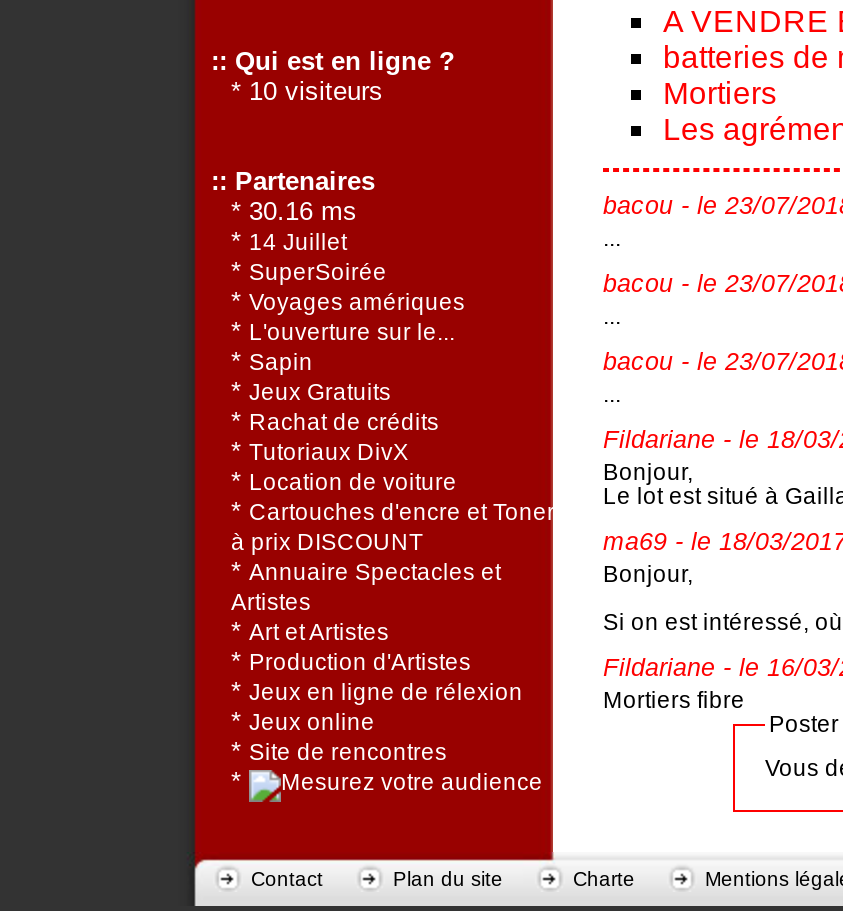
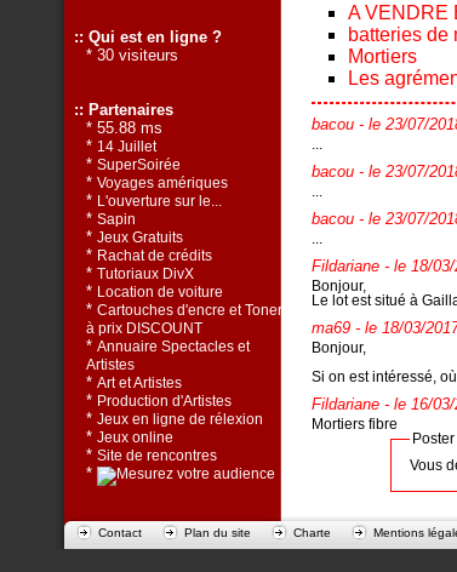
[231,77,383,107] * 10 visiteurs -> [86,47,178,65] * 30 visiteurs
[231,197,357,227] * 30.16 ms -> [86,119,162,137] * 55.88 ms

